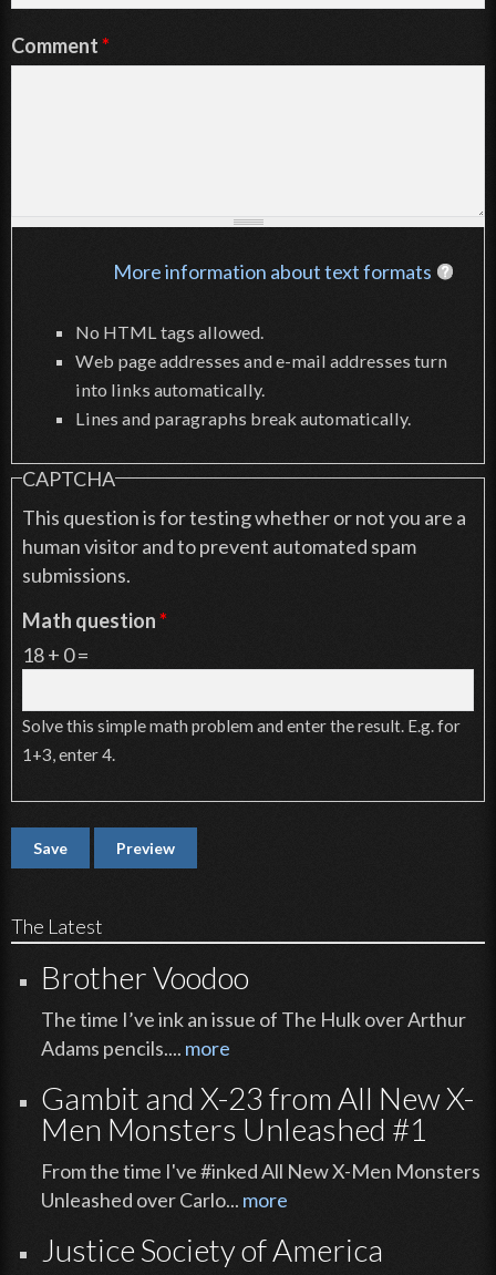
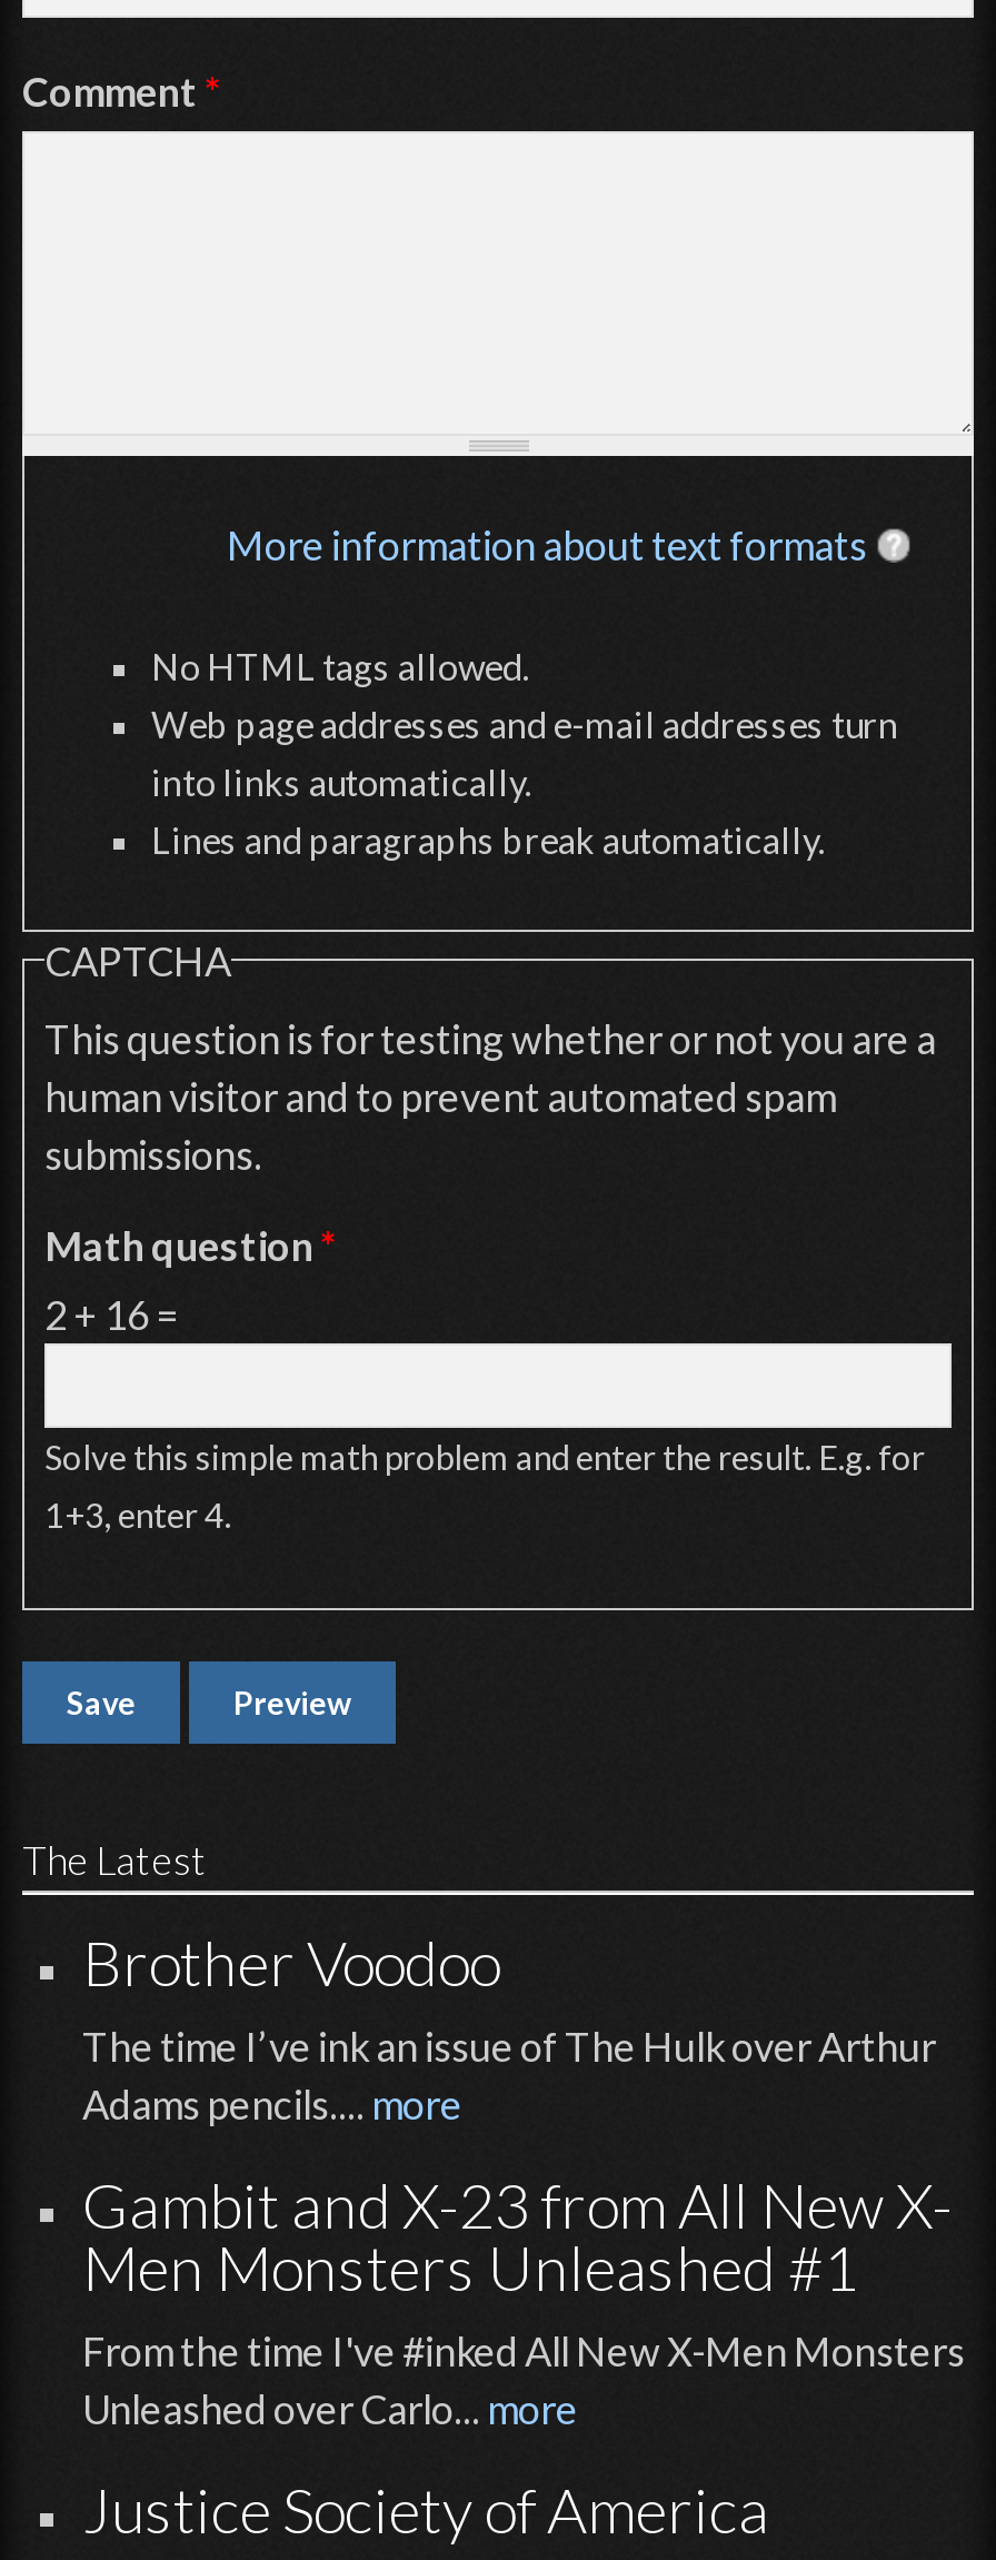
[22,642,89,667] 18 + 0 = -> [44,1290,178,1339] 2 + 16 =

